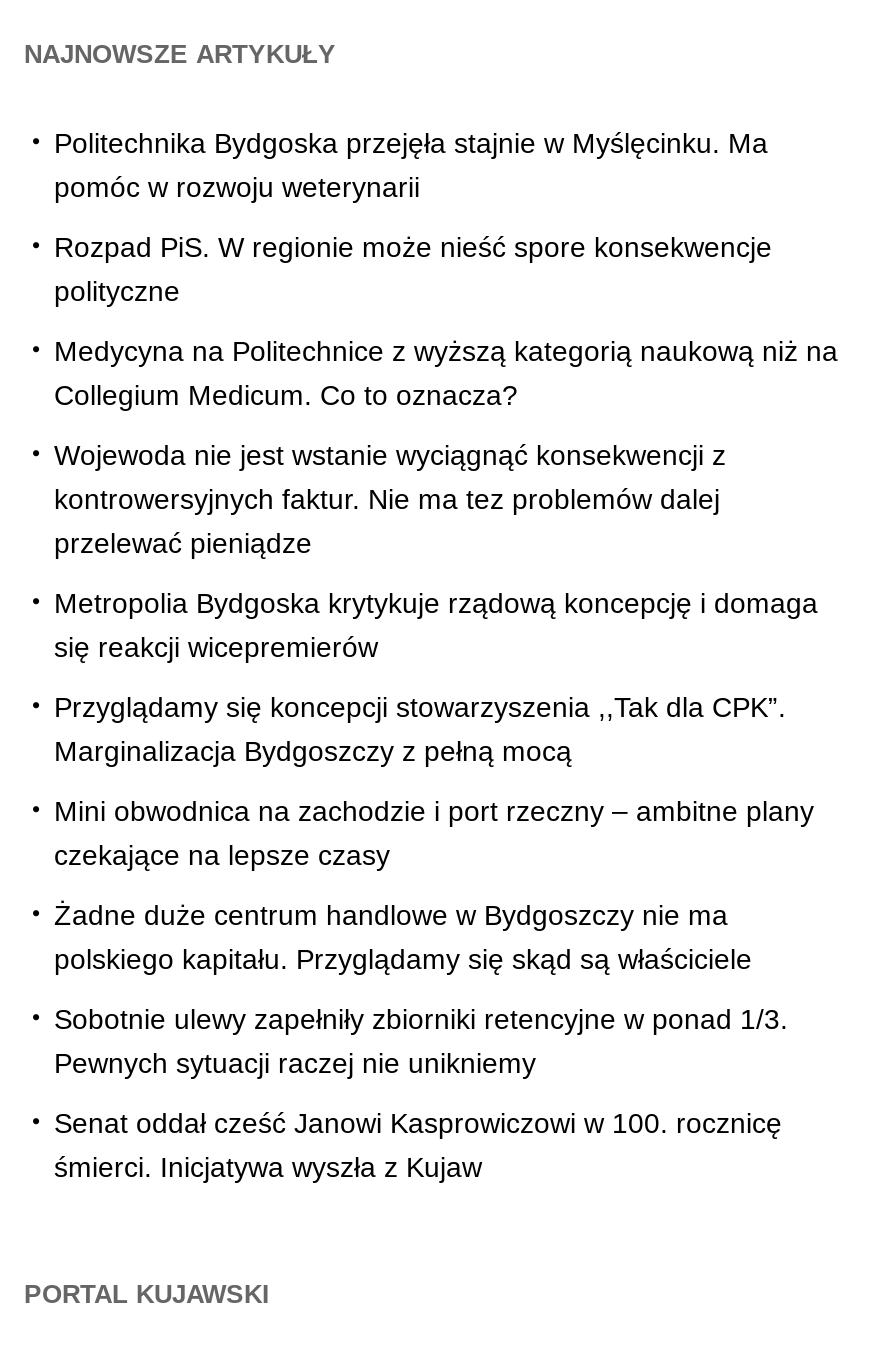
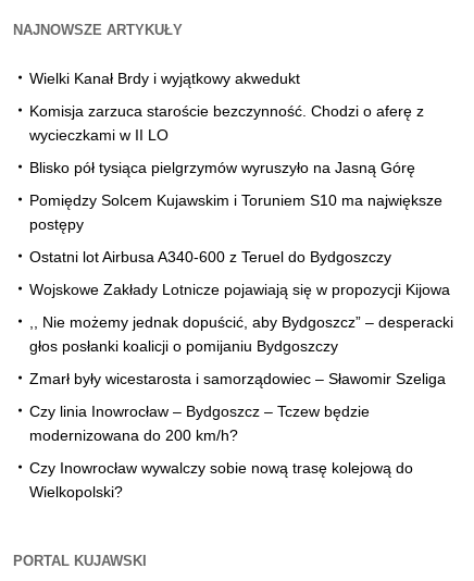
[54,127,768,203] Politechnika Bydgoska przejęła stajnie w Myślęcinku. Ma | pomóc w rozwoju weterynarii -> [29,70,300,87] Wielki Kanał Brdy i wyjątkowy akwedukt
[54,231,772,307] Rozpad PiS. W regionie może nieść spore konsekwencje | polityczne -> [29,102,424,144] Komisja zarzuca staroście bezczynność. Chodzi o aferę z | wycieczkami w II LO
[54,335,838,411] Medycyna na Politechnice z wyższą kategorią naukową niż na | Collegium Medicum. Co to oznacza? -> [29,159,415,176] Blisko pół tysiąca pielgrzymów wyruszyło na Jasną Górę
[54,439,726,559] Wojewoda nie jest wstanie wyciągnąć konsekwencji z | kontrowersyjnych faktur. Nie ma tez problemów dalej | przelewać pieniądze -> [29,192,442,233] Pomiędzy Solcem Kujawskim i Toruniem S10 ma największe | postępy
[54,587,818,663] Metropolia Bydgoska krytykuje rządową koncepcję i domaga | się reakcji wicepremierów -> [29,248,391,266] Ostatni lot Airbusa A340-600 z Teruel do Bydgoszczy
[54,691,786,767] Przyglądamy się koncepcji stowarzyszenia ,,Tak dla CPK”. | Marginalizacja Bydgoszczy z pełną mocą -> [29,281,450,298] Wojskowe Zakłady Lotnicze pojawiają się w propozycji Kijowa
[54,795,814,871] Mini obwodnica na zachodzie i port rzeczny – ambitne plany | czekające na lepsze czasy -> [29,313,453,355] ,, Nie możemy jednak dopuścić, aby Bydgoszcz” – desperacki | głos posłanki koalicji o pomijaniu Bydgoszczy
[54,899,752,975] Żadne duże centrum handlowe w Bydgoszczy nie ma | polskiego kapitału. Przyglądamy się skąd są właściciele -> [29,370,446,387] Zmarł były wicestarosta i samorządowiec – Sławomir Szeliga
[54,1003,788,1079] Sobotnie ulewy zapełniły zbiorniki retencyjne w ponad 1/3. | Pewnych sytuacji raczej nie unikniemy -> [29,403,370,444] Czy linia Inowrocław – Bydgoszcz – Tczew będzie | modernizowana do 200 km/h?
[54,1107,782,1183] Senat oddał cześć Janowi Kasprowiczowi w 100. rocznicę | śmierci. Inicjatywa wyszła z Kujaw -> [29,459,413,501] Czy Inowrocław wywalczy sobie nową trasę kolejową do | Wielkopolski?

